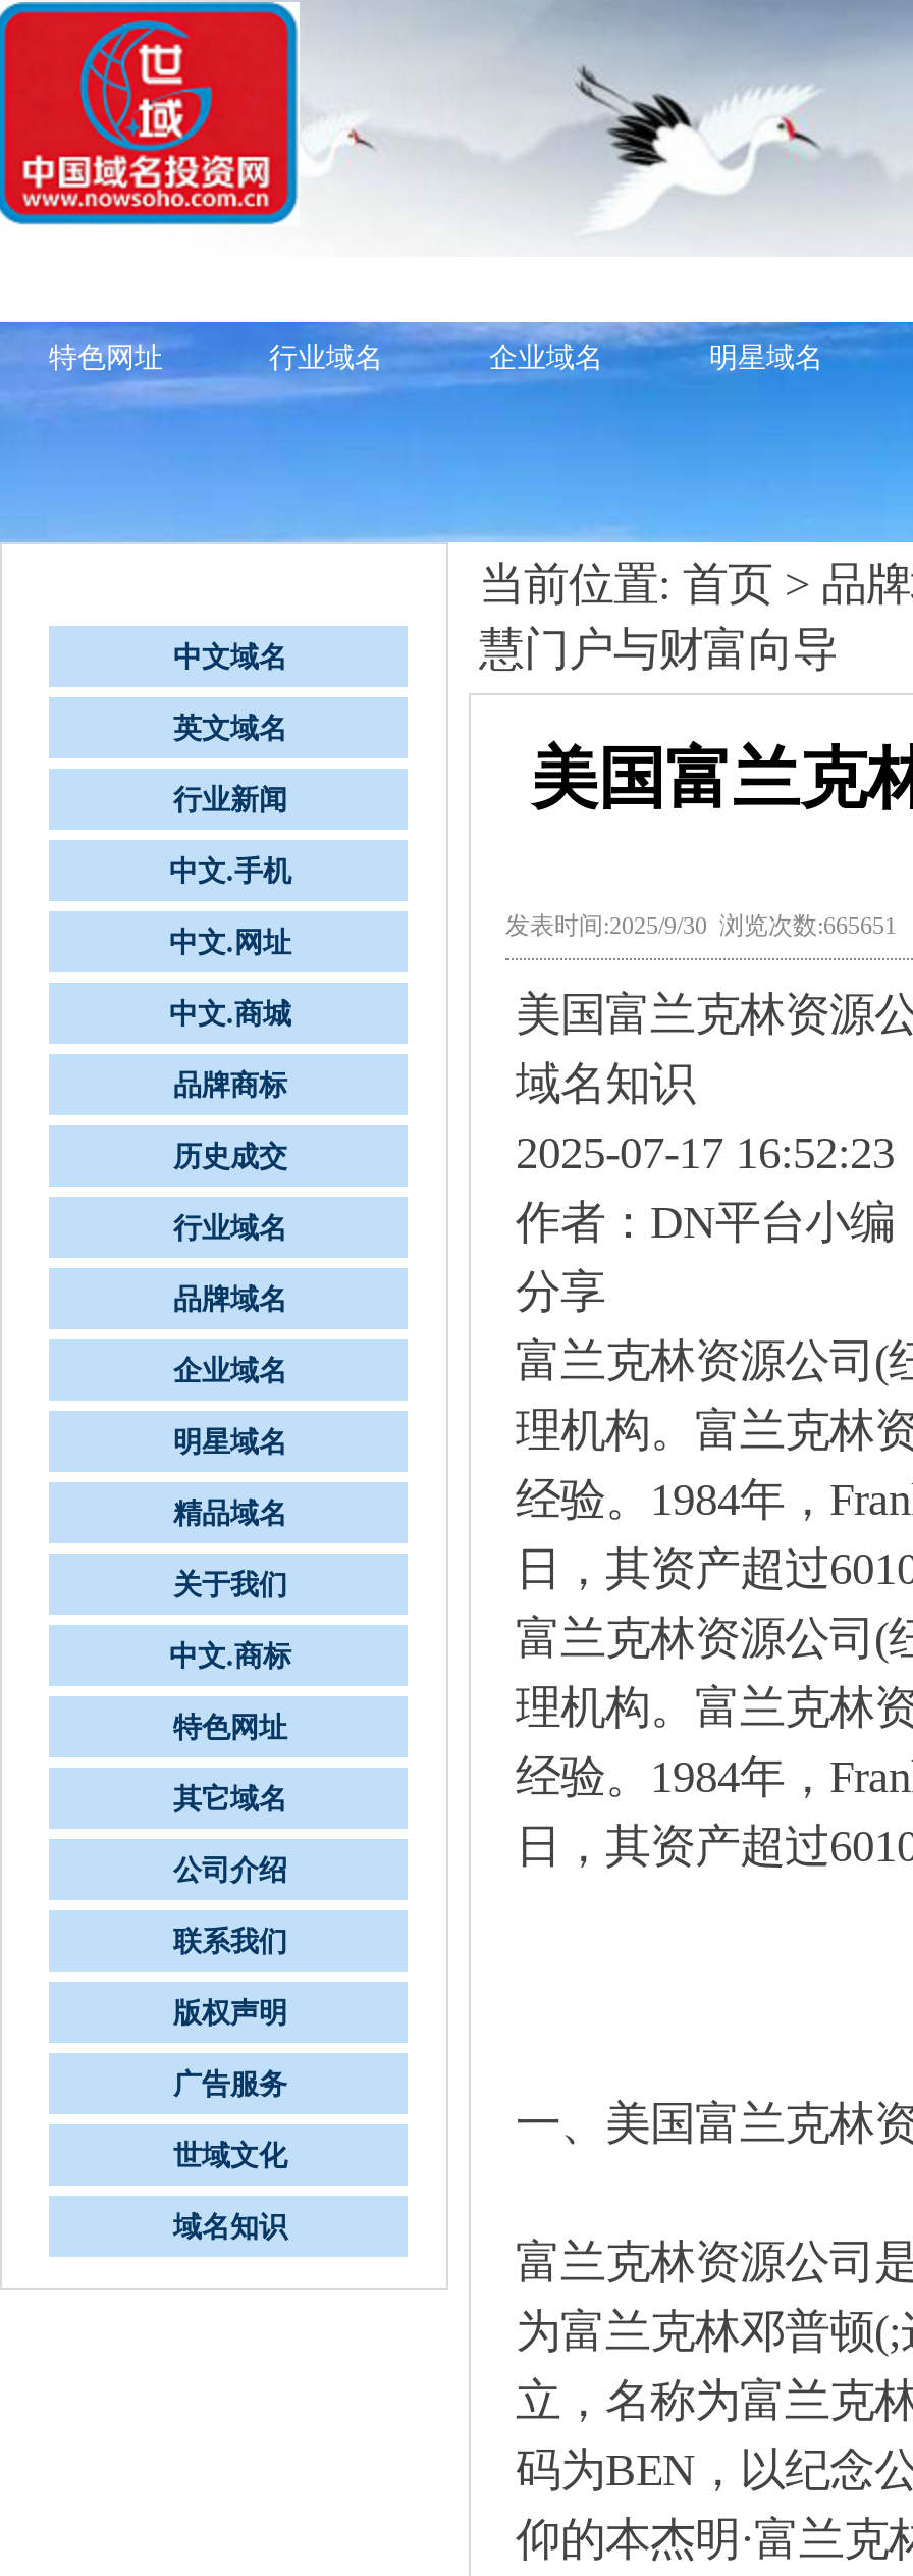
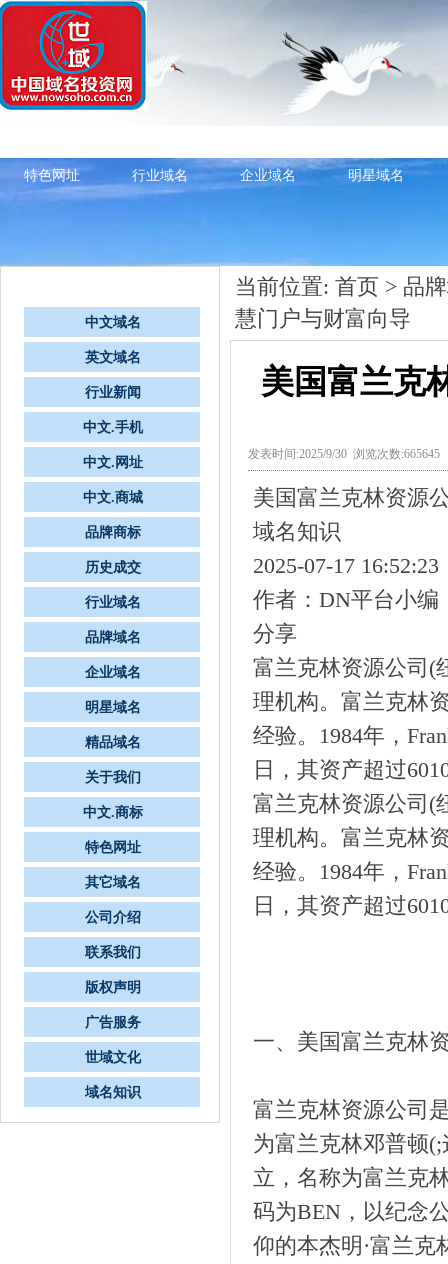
[505,911,909,940] 发表时间:2025/9/30 浏览次数:665651 -> [248,447,446,461] 发表时间:2025/9/30 浏览次数:665645

